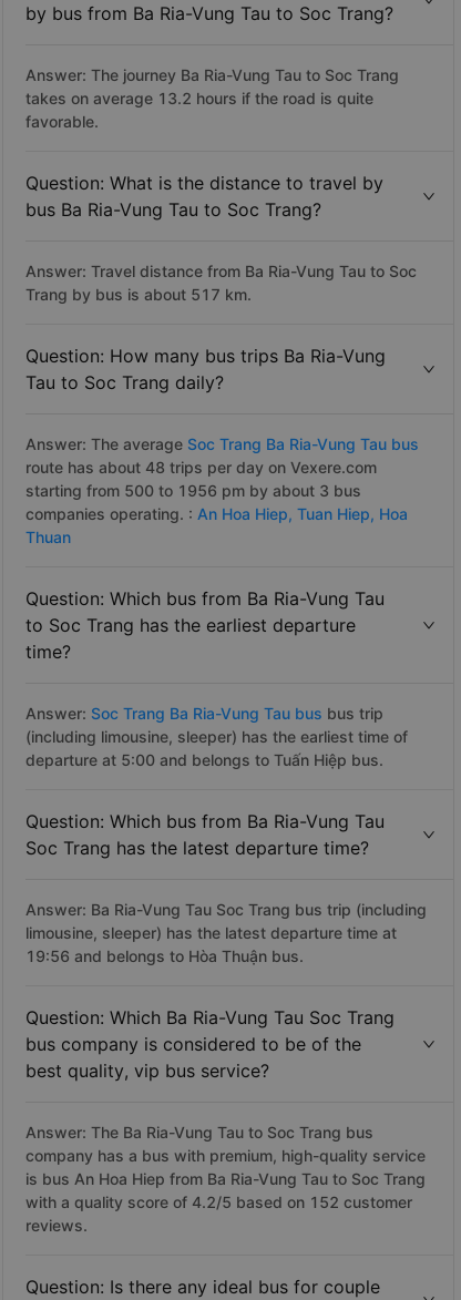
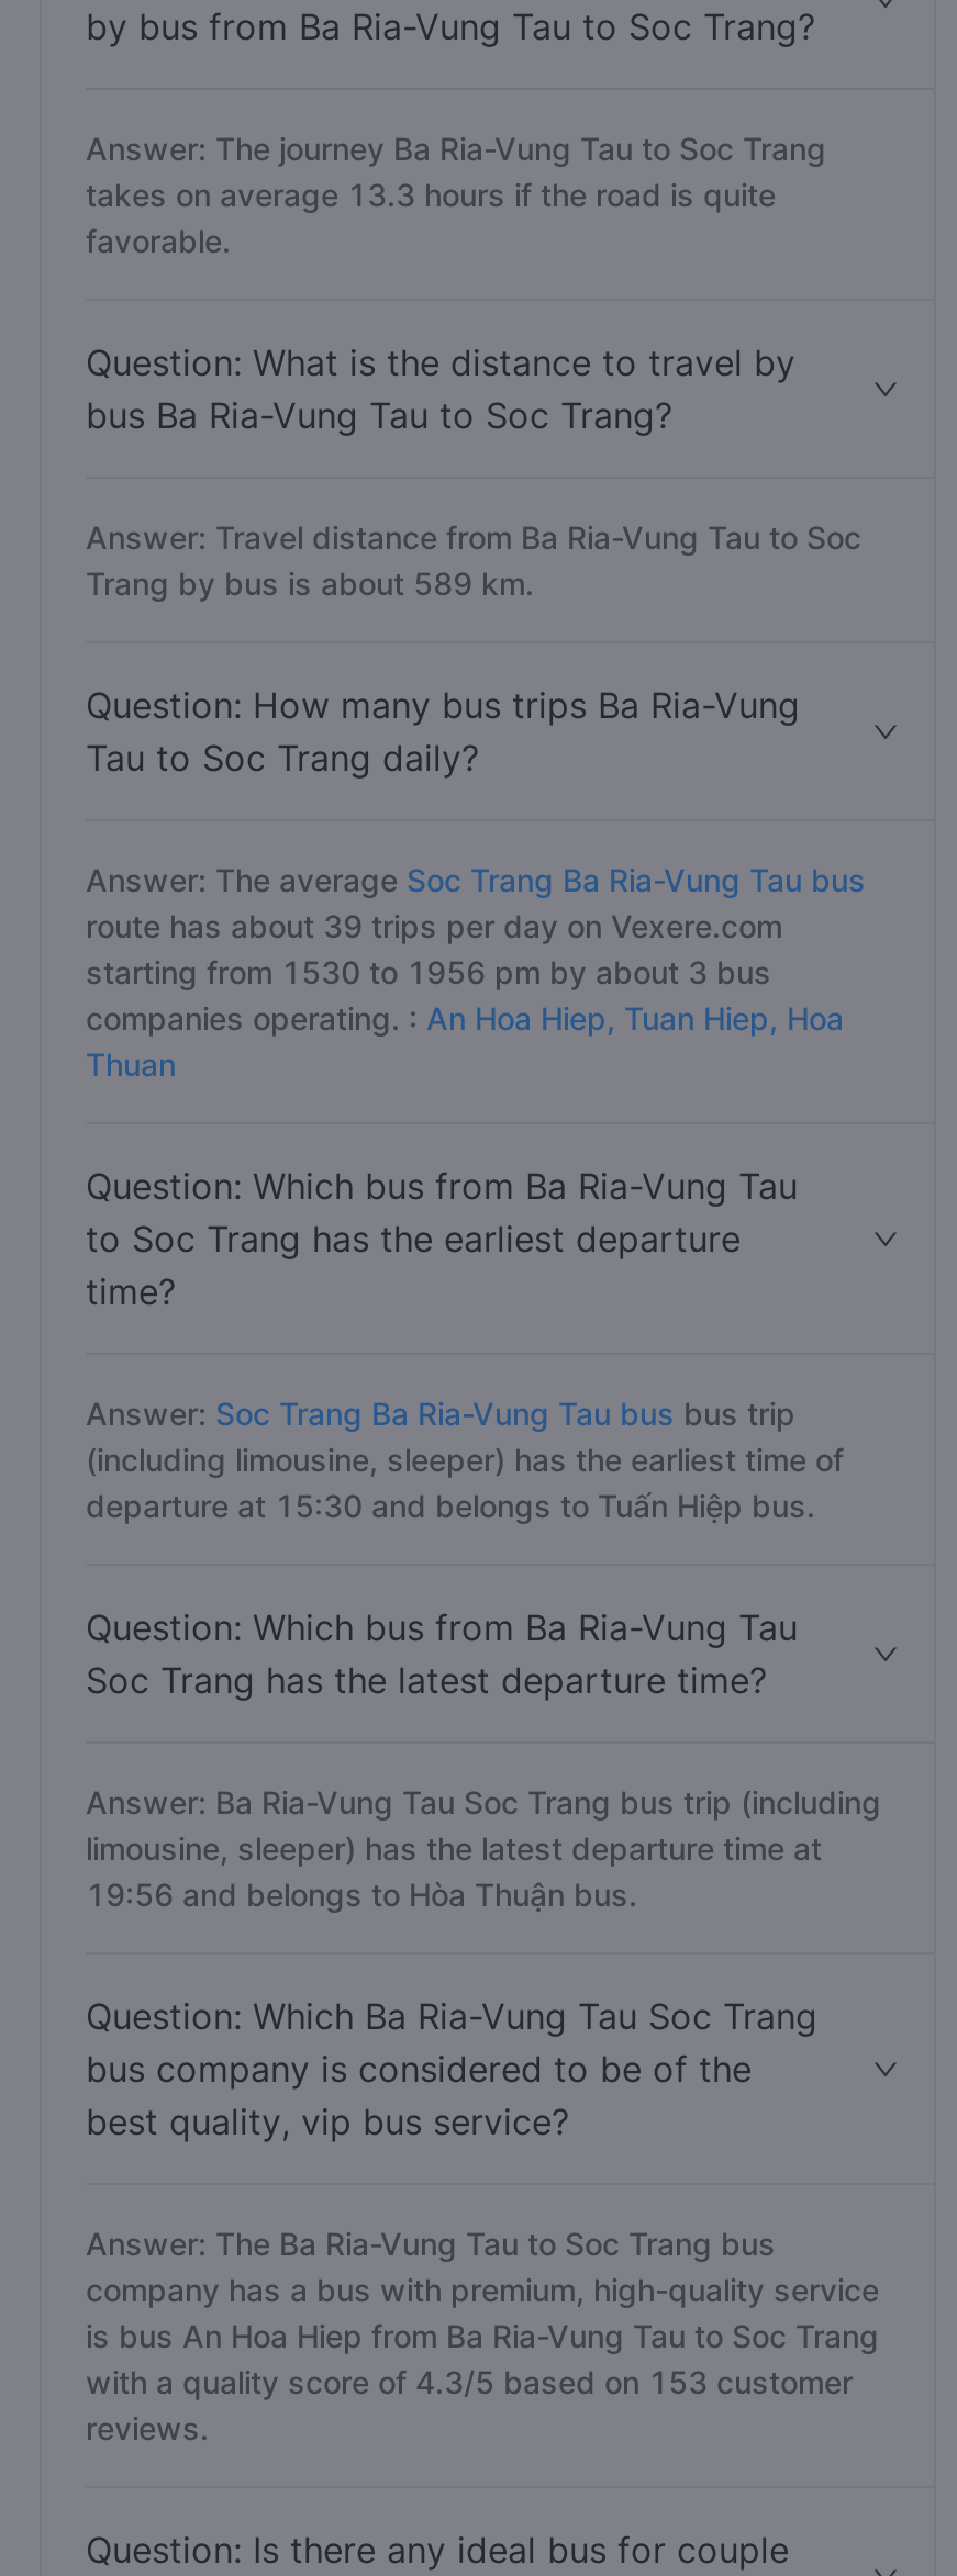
[25,89,373,108] takes on average 13.2 hours if the road is quite -> [86,176,776,213] takes on average 13.3 hours if the road is quite
[25,285,252,304] Trang by bus is about 517 km. -> [86,564,534,602] Trang by bus is about 589 km.
[25,458,377,477] route has about 48 trips per day on Vexere.com -> [86,907,782,944] route has about 39 trips per day on Vexere.com
[25,481,361,500] starting from 500 to 1956 pm by about 3 bus -> [86,953,771,990] starting from 1530 to 1956 pm by about 3 bus
[25,750,383,769] departure at 5:00 and belongs to Tuấn Hiệp bus. -> [86,1487,815,1524] departure at 15:30 and belongs to Tuấn Hiệp bus.
[25,1192,412,1211] with a quality score of 4.2/5 based on 152 customer -> [86,2363,853,2400] with a quality score of 4.3/5 based on 153 customer

